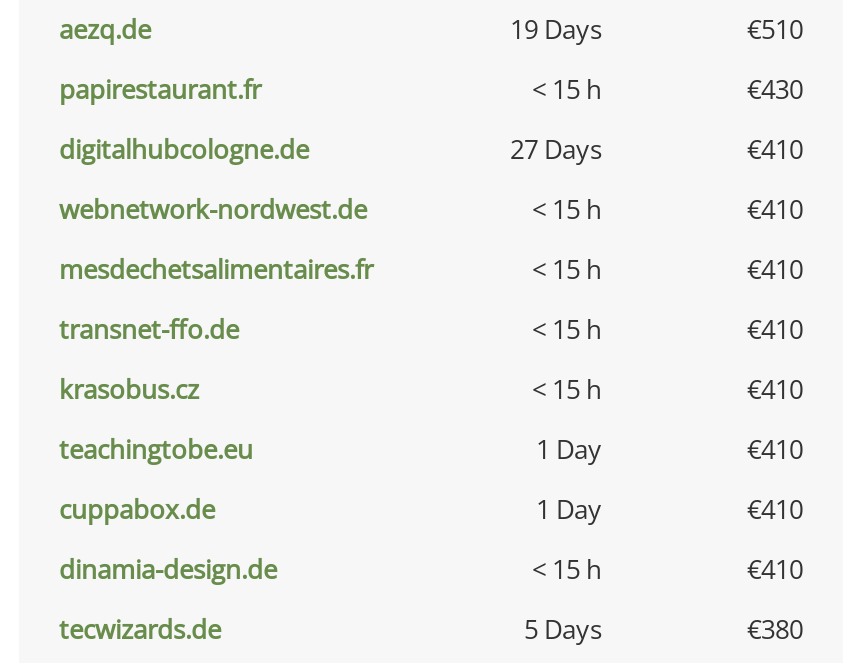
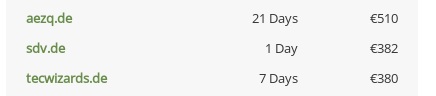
[510,11,602,47] 19 Days -> [251,9,297,27] 21 Days
[59,71,803,467] papirestaurant.fr | < 15 h | €430 | digitalhubcologne.de | 27 Days | €410 | webnetwork-nordwest.de | < 15 h | €410 | mesdechetsalimentaires.fr | < 15 h | €410 | transnet-ffo.de | < 15 h | €410 | krasobus.cz | < 15 h | €410 | teachingtobe.eu -> [26,39,65,57] sdv.de
[59,431,803,587] €410 | cuppabox.de | 1 Day | €410 | dinamia-design.de | < 15 h | €410 -> [370,39,398,57] €382
[524,611,602,647] 5 Days -> [258,69,297,87] 7 Days

